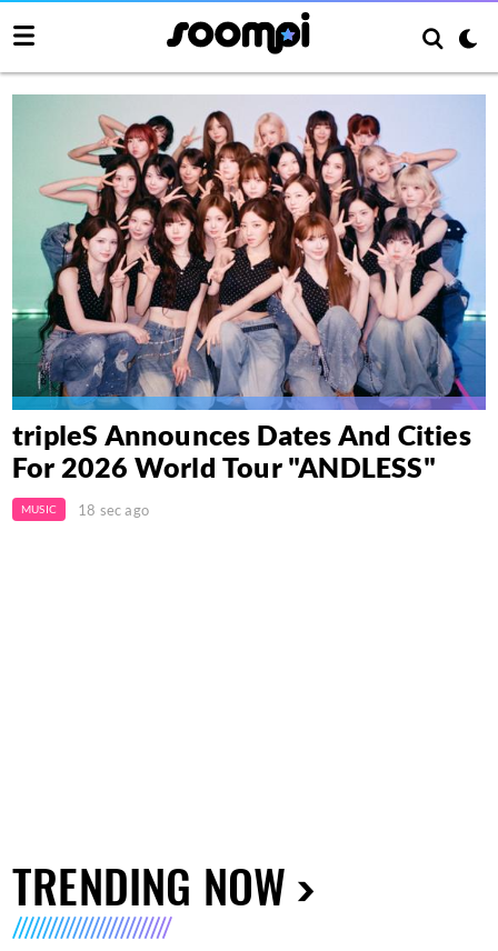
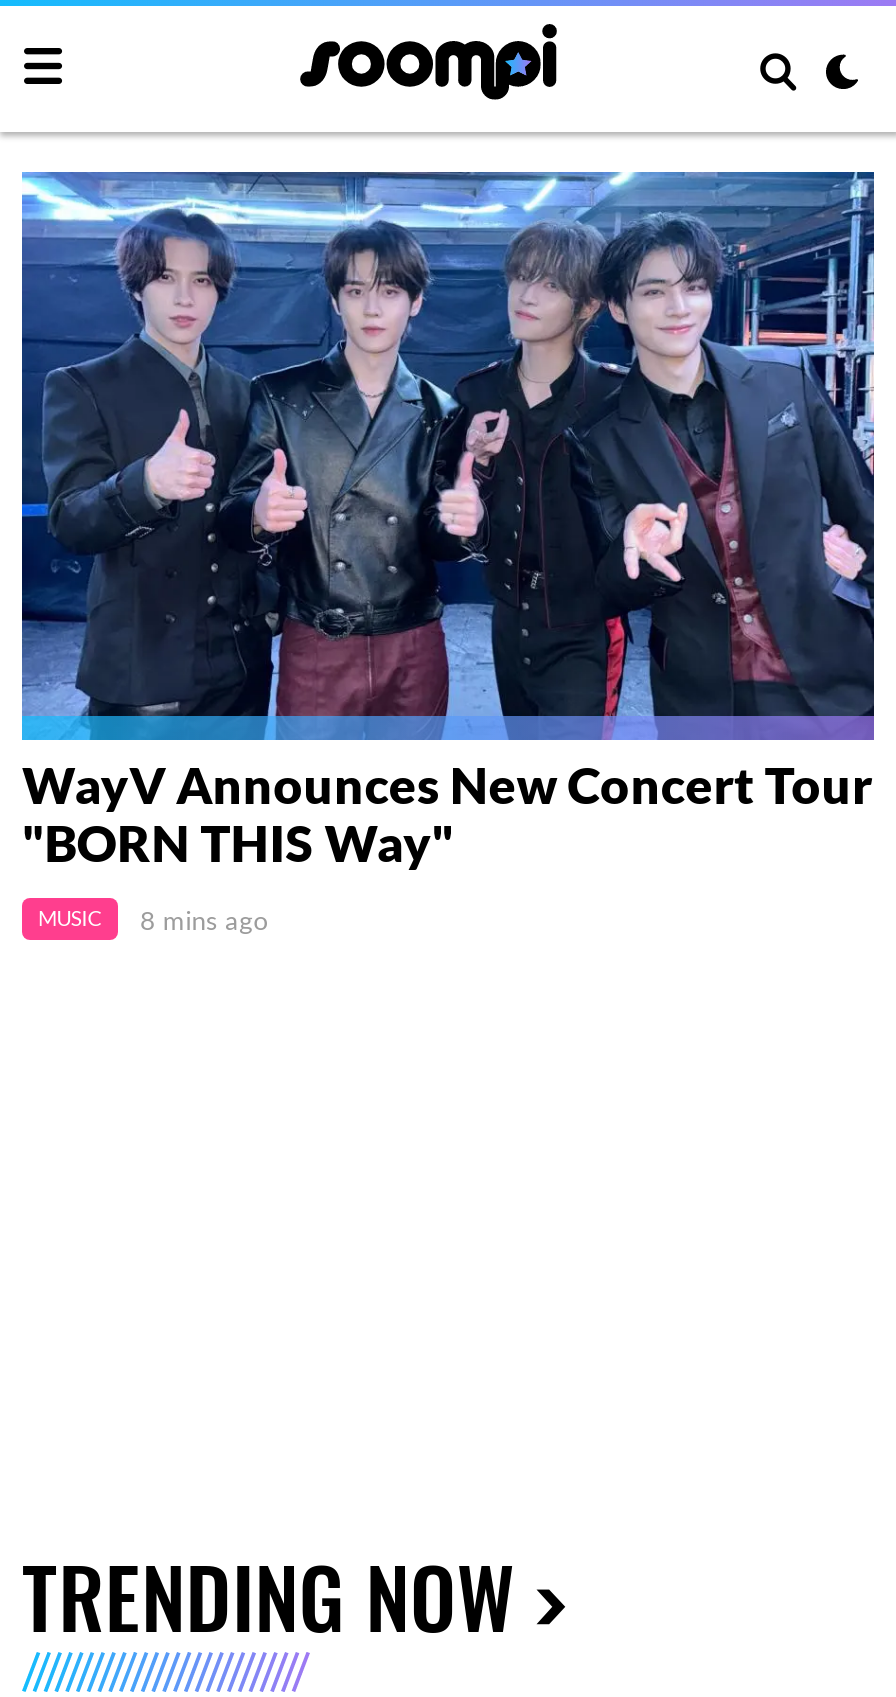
[11,94,487,483] [image] | tripleS Announces Dates And Cities | For 2026 World Tour "ANDLESS" -> [20,170,876,871] [image] | WayV Announces New Concert Tour | "BORN THIS Way"
[21,501,149,518] MUSIC 18 sec ago -> [38,903,268,935] MUSIC 8 mins ago

